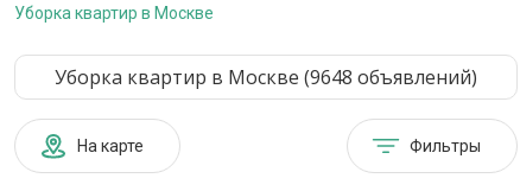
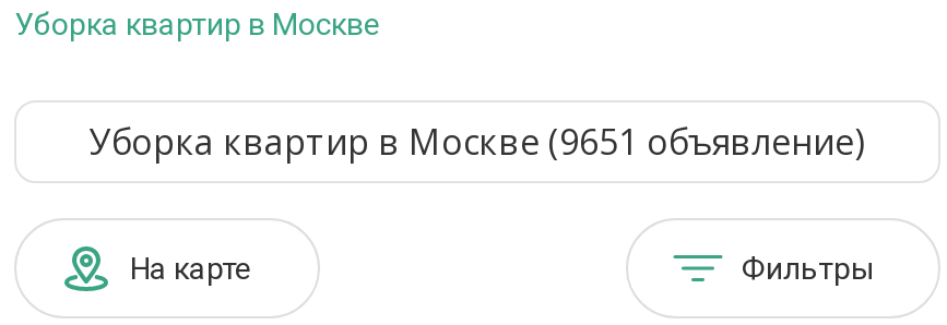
[55,64,477,90] Уборка квартир в Москве (9648 объявлений) -> [90,118,865,166] Уборка квартир в Москве (9651 объявление)

